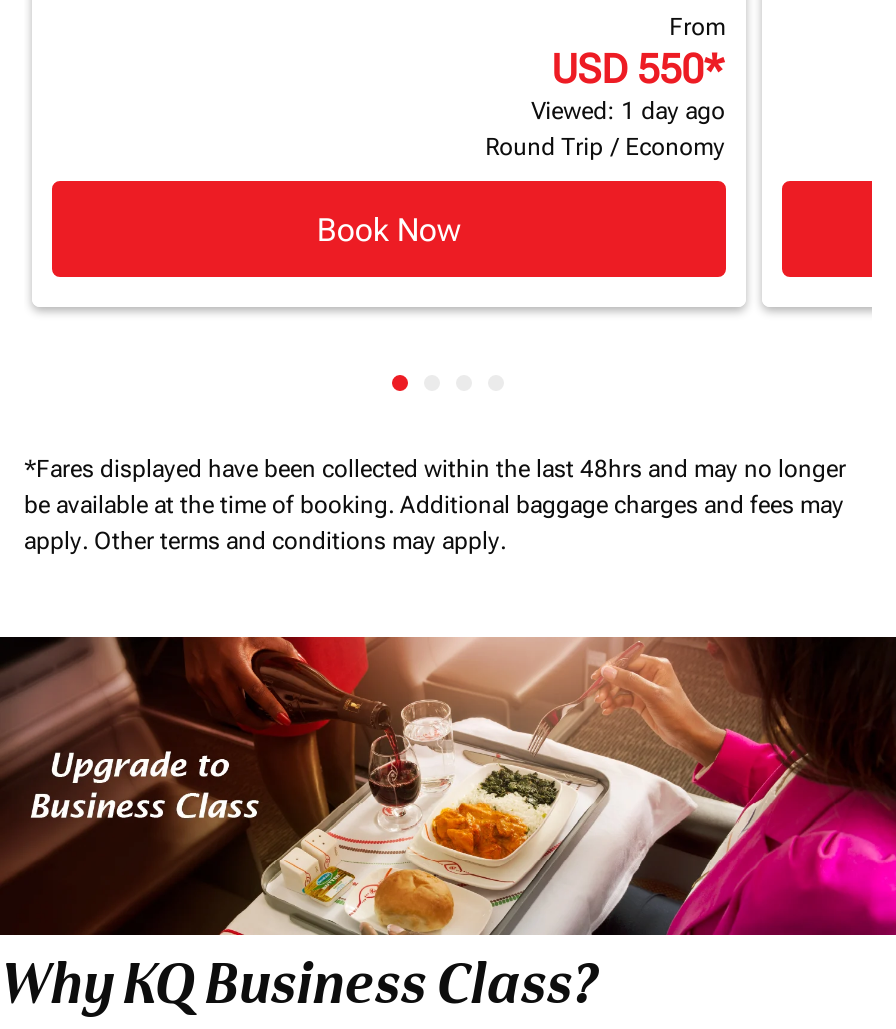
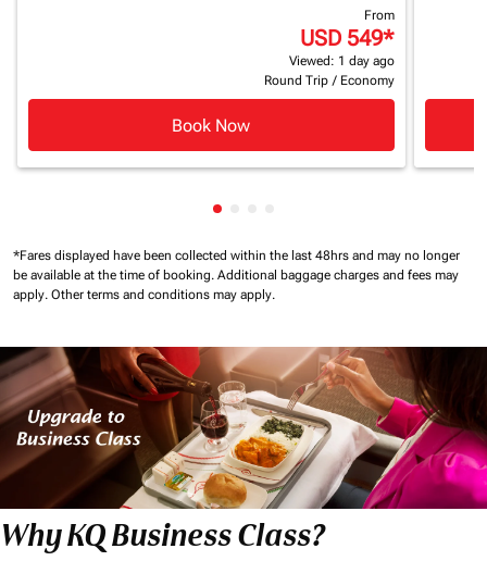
[551,45,725,93] USD 550* -> [300,25,394,51] USD 549*

